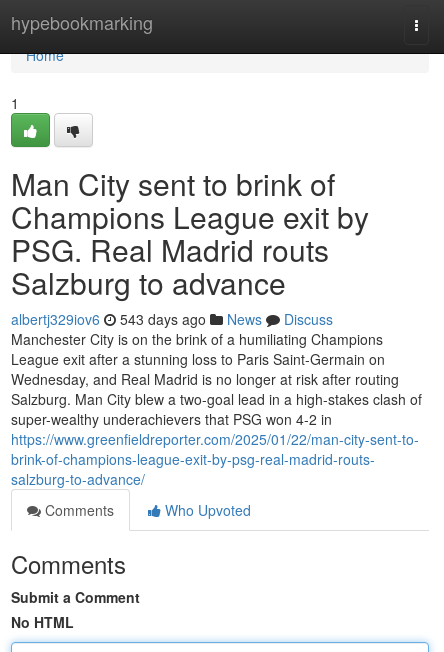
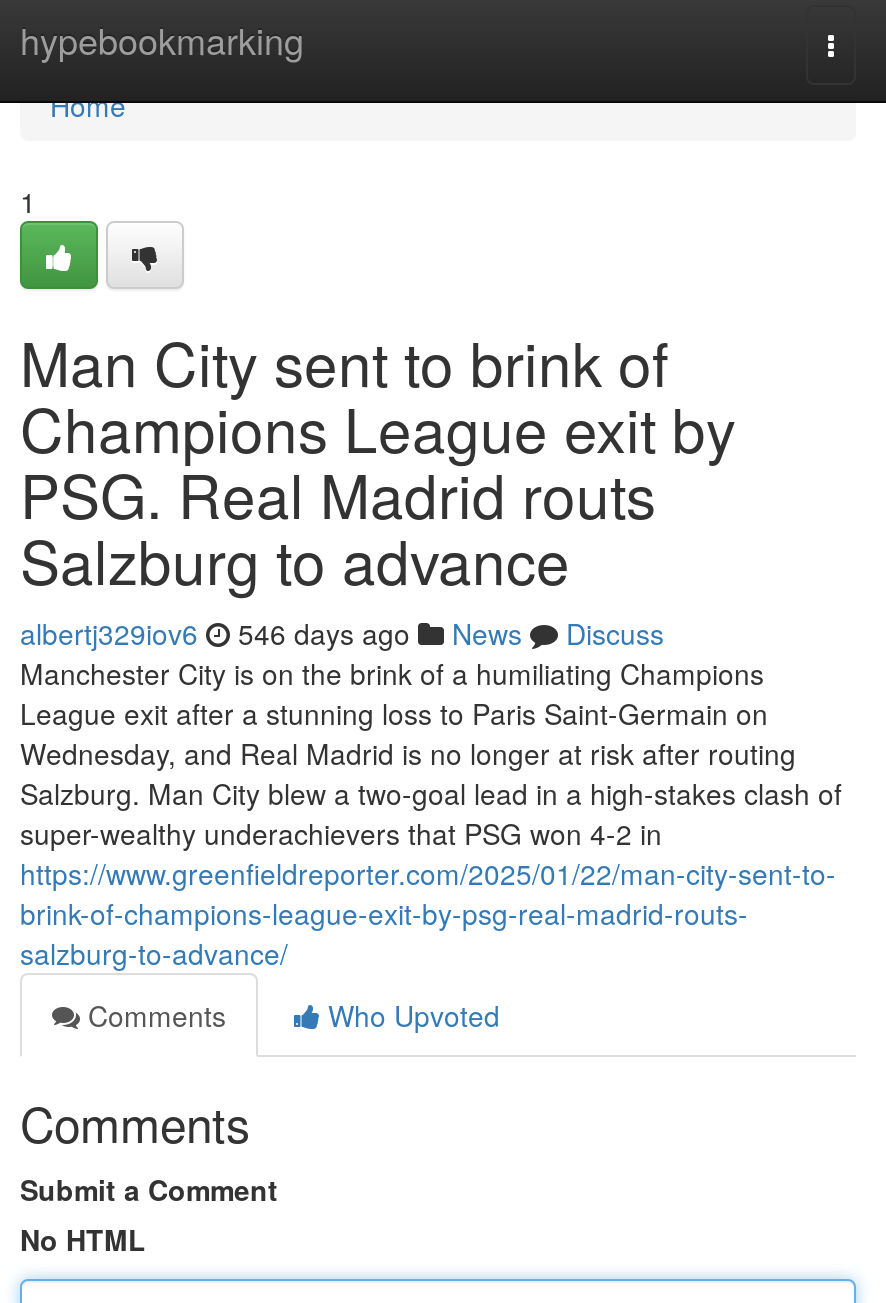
[11,309,333,329] albertj329iov6 543 days ago News Discuss -> [20,613,664,653] albertj329iov6 546 days ago News Discuss

